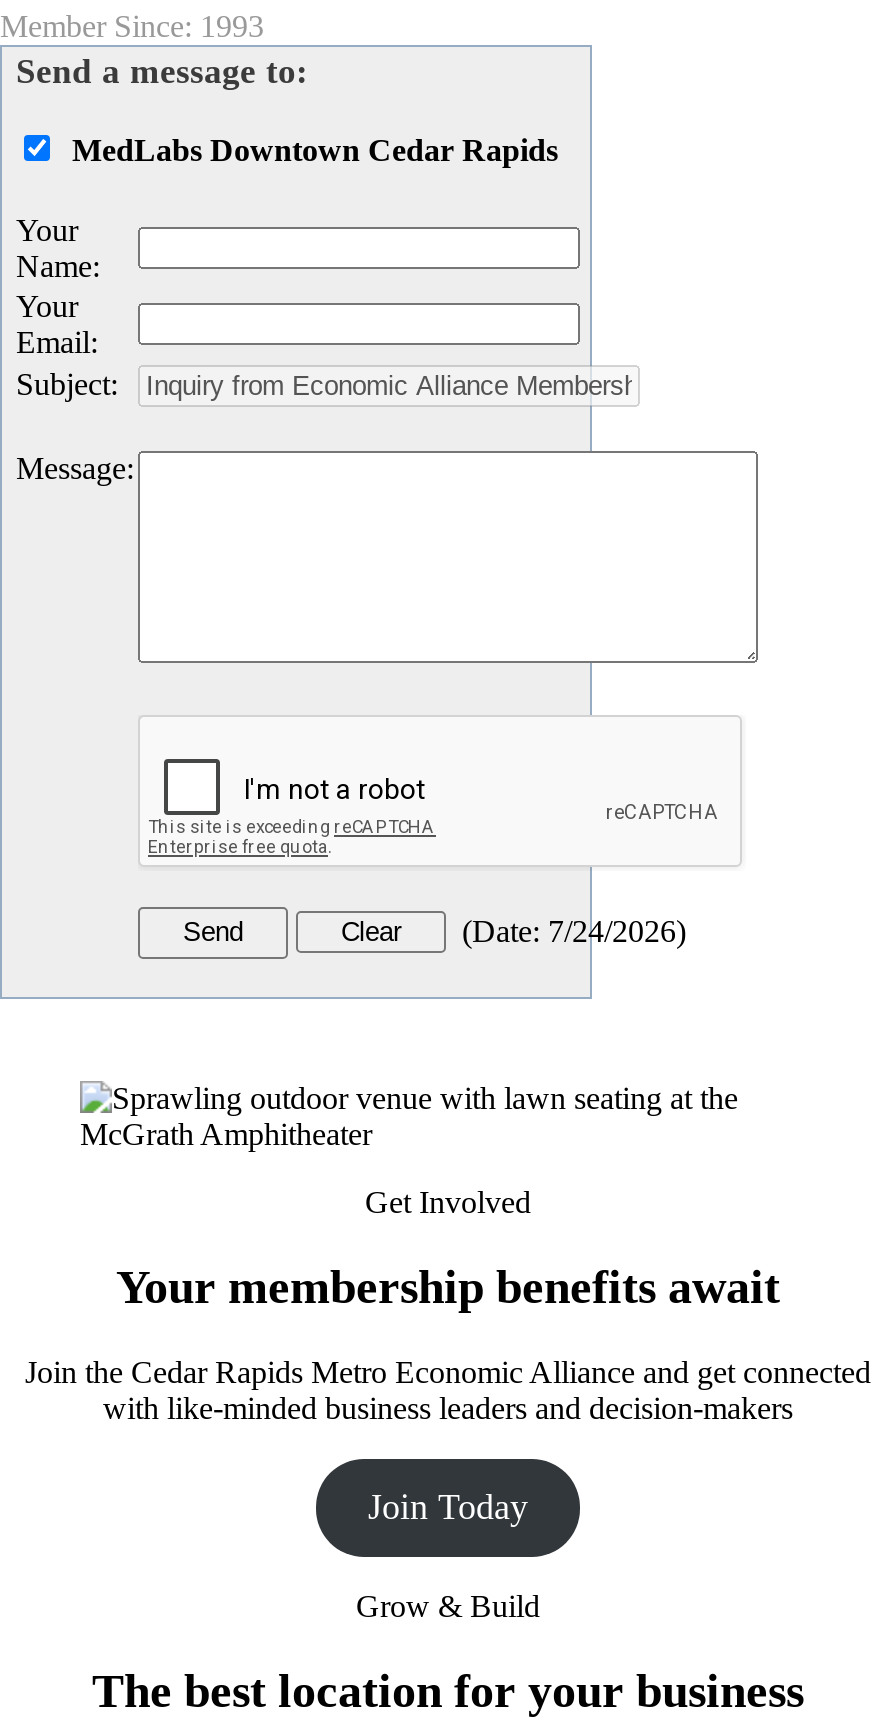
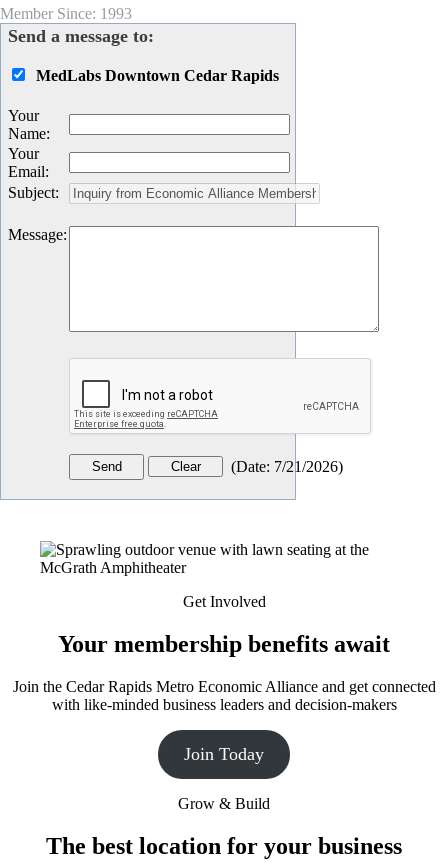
[446,914,686,948] (Date: 7/24/2026) -> [223,457,343,474] (Date: 7/21/2026)

